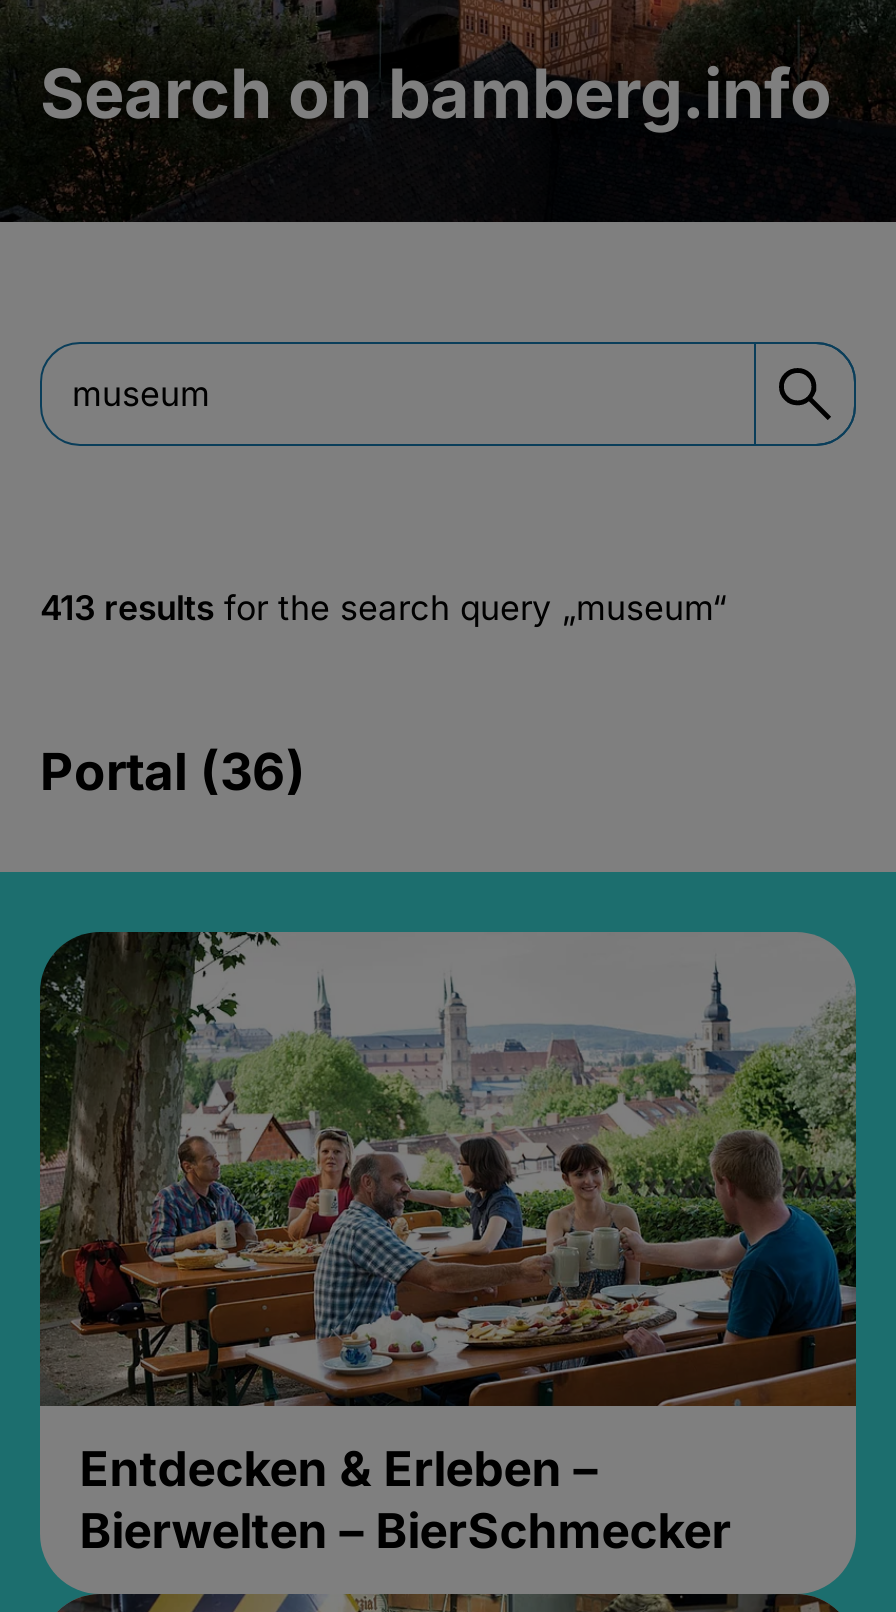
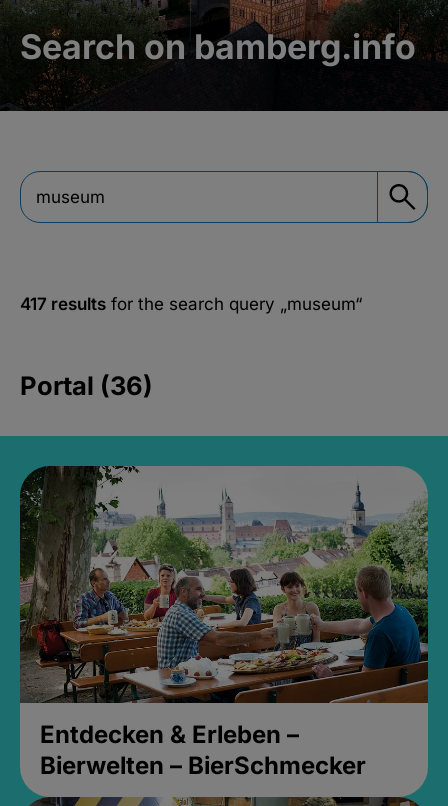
[40,587,726,627] 413 results for the search query „museum“ -> [20,293,362,313] 417 results for the search query „museum“

